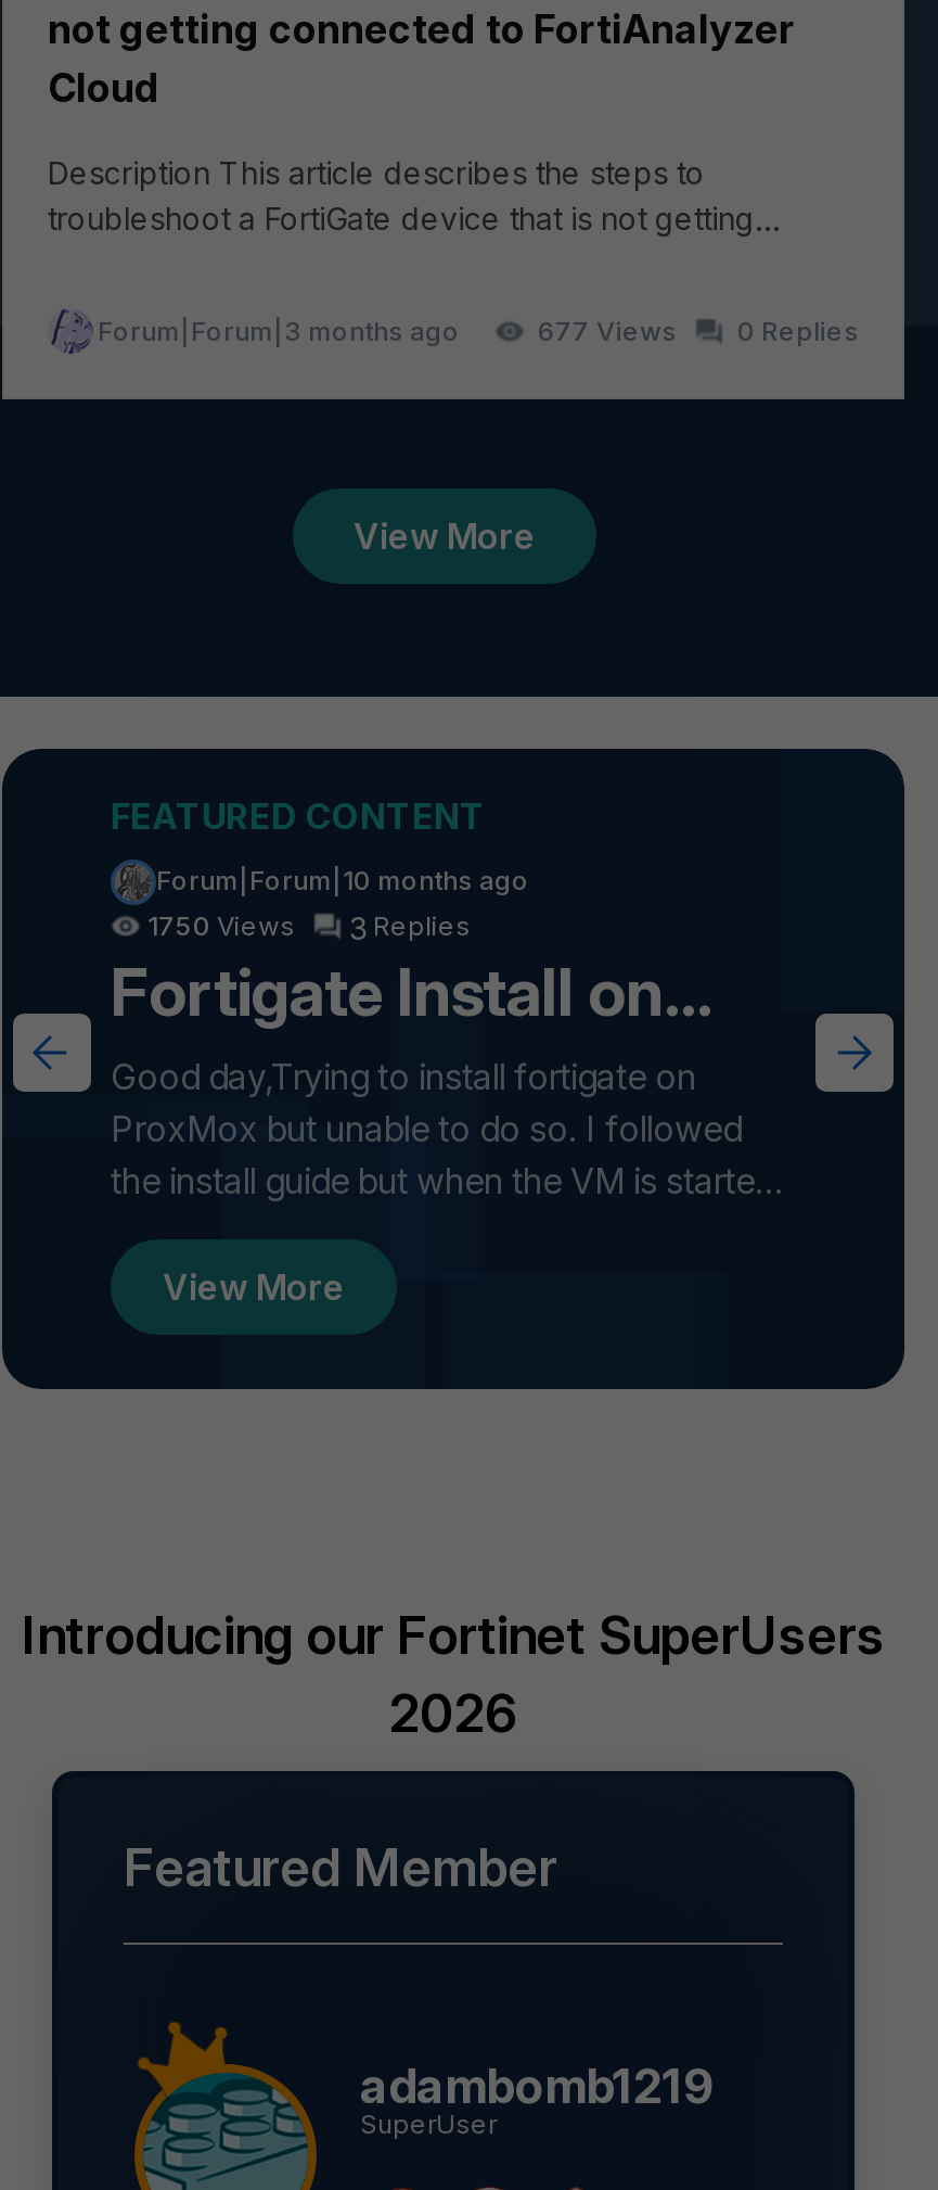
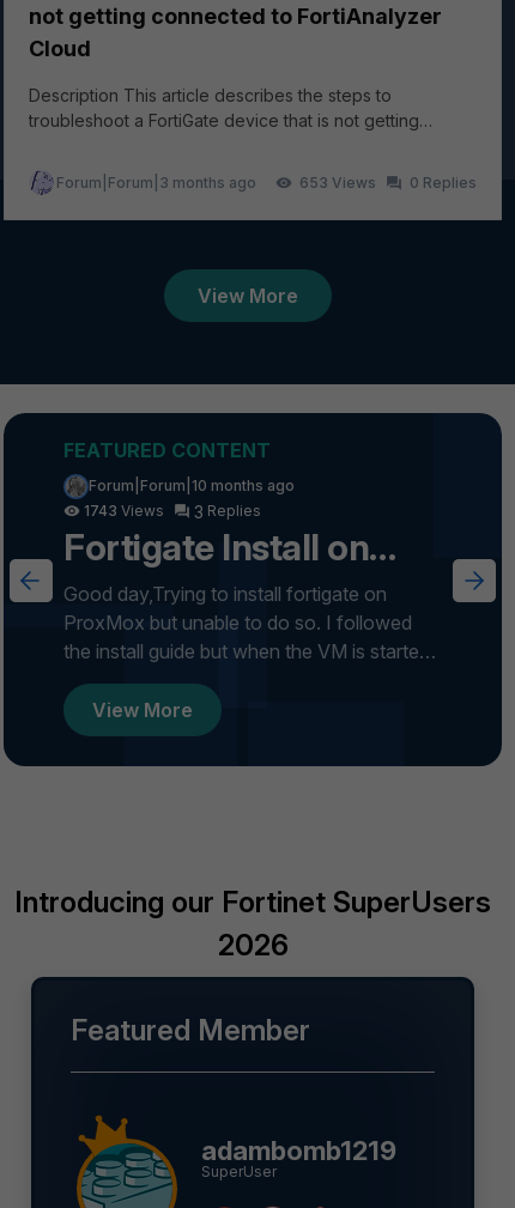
[538,314,590,347] 677 -> [299,173,328,191] 653
[147,910,210,943] 1750 -> [84,502,117,520] 1743

